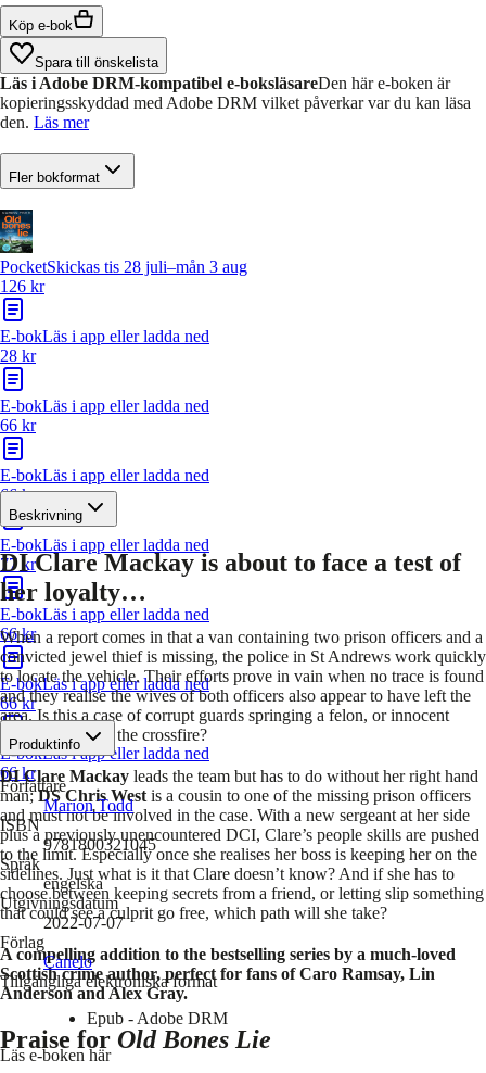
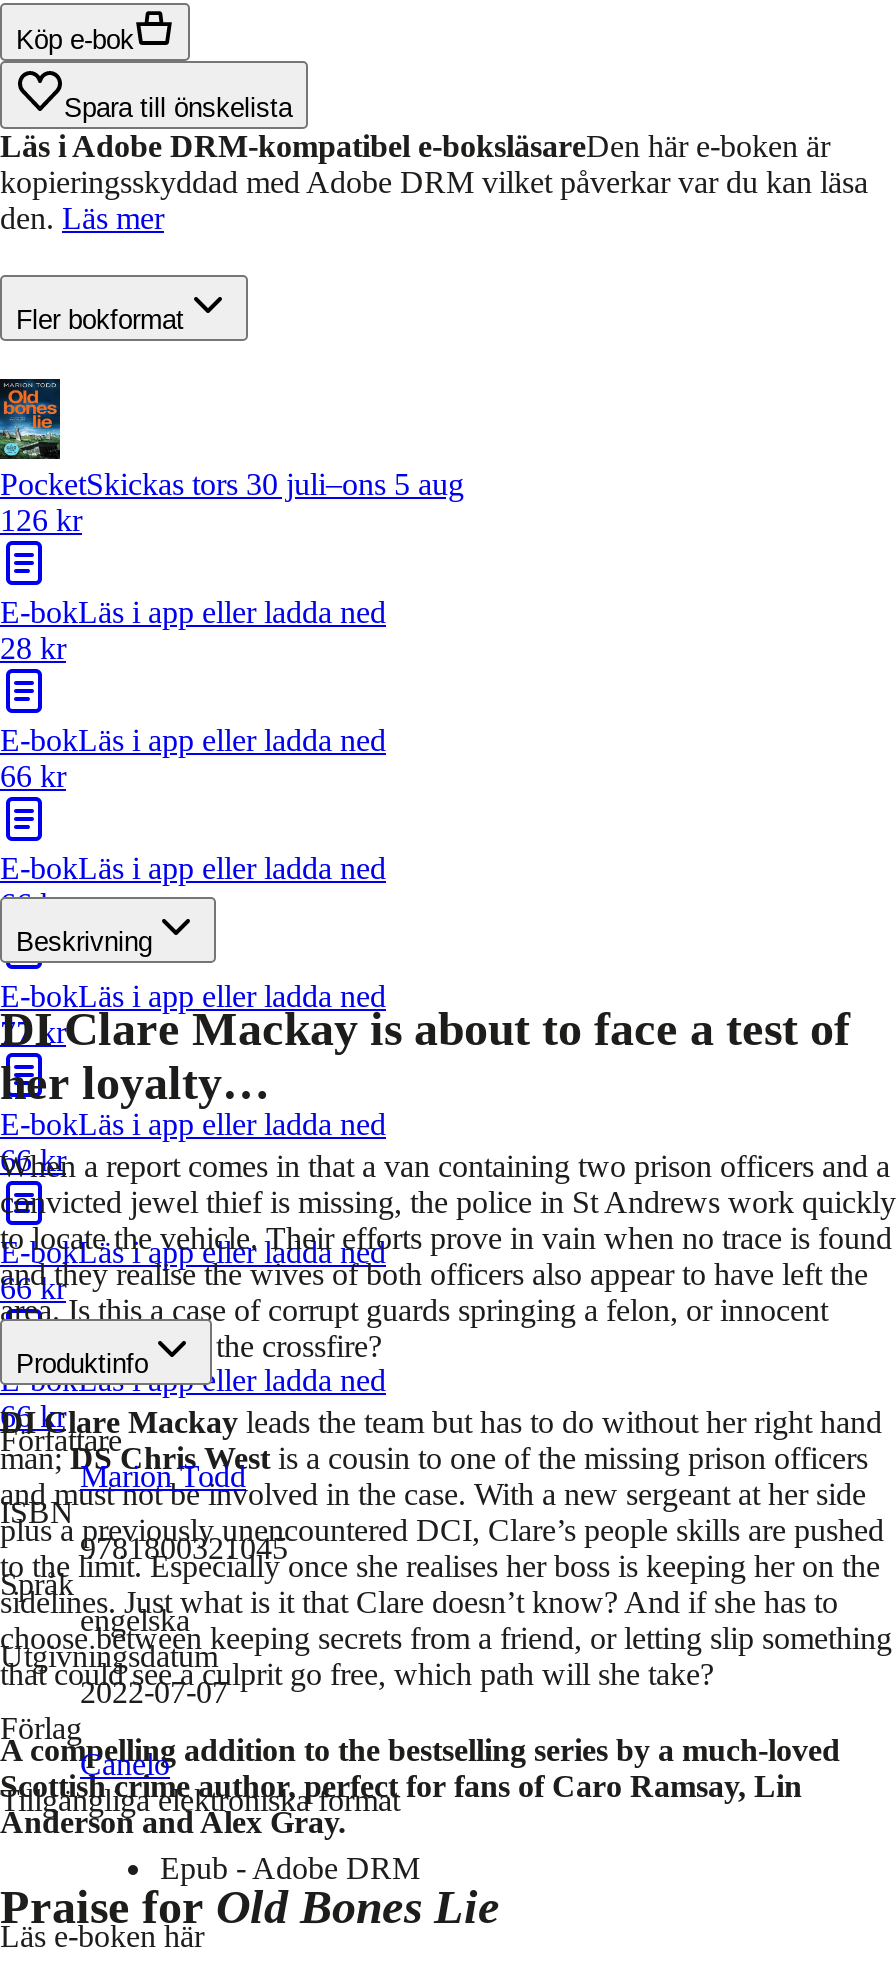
[0,257,247,276] PocketSkickas tis 28 juli–mån 3 aug -> [0,467,464,501] PocketSkickas tors 30 juli–ons 5 aug

